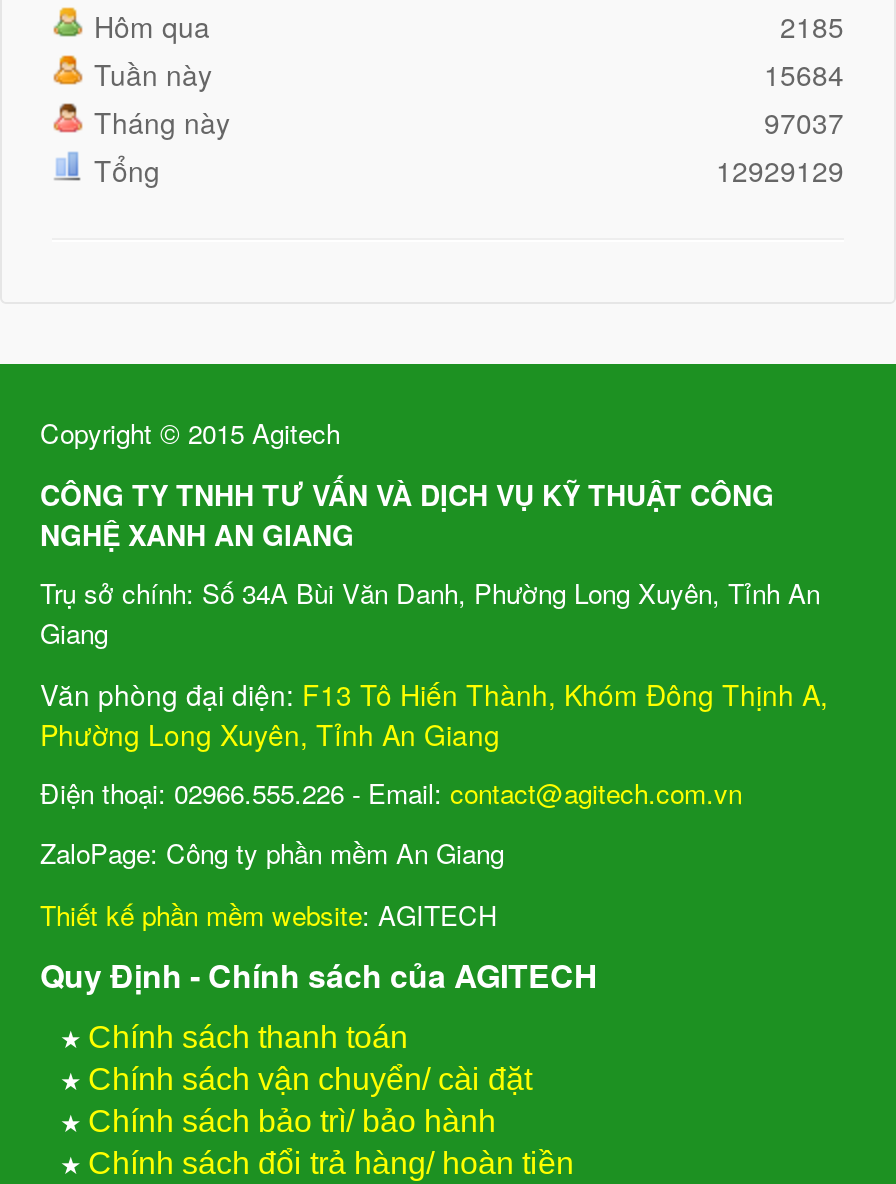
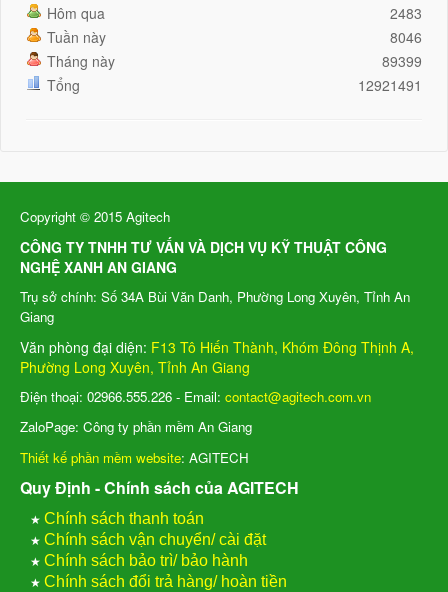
[780,5,844,45] 2185 -> [390,3,422,23] 2483
[764,53,844,93] 15684 -> [390,27,422,47] 8046
[764,101,844,141] 97037 -> [382,51,422,71] 89399
[716,149,844,189] 12929129 -> [358,75,422,95] 12921491

